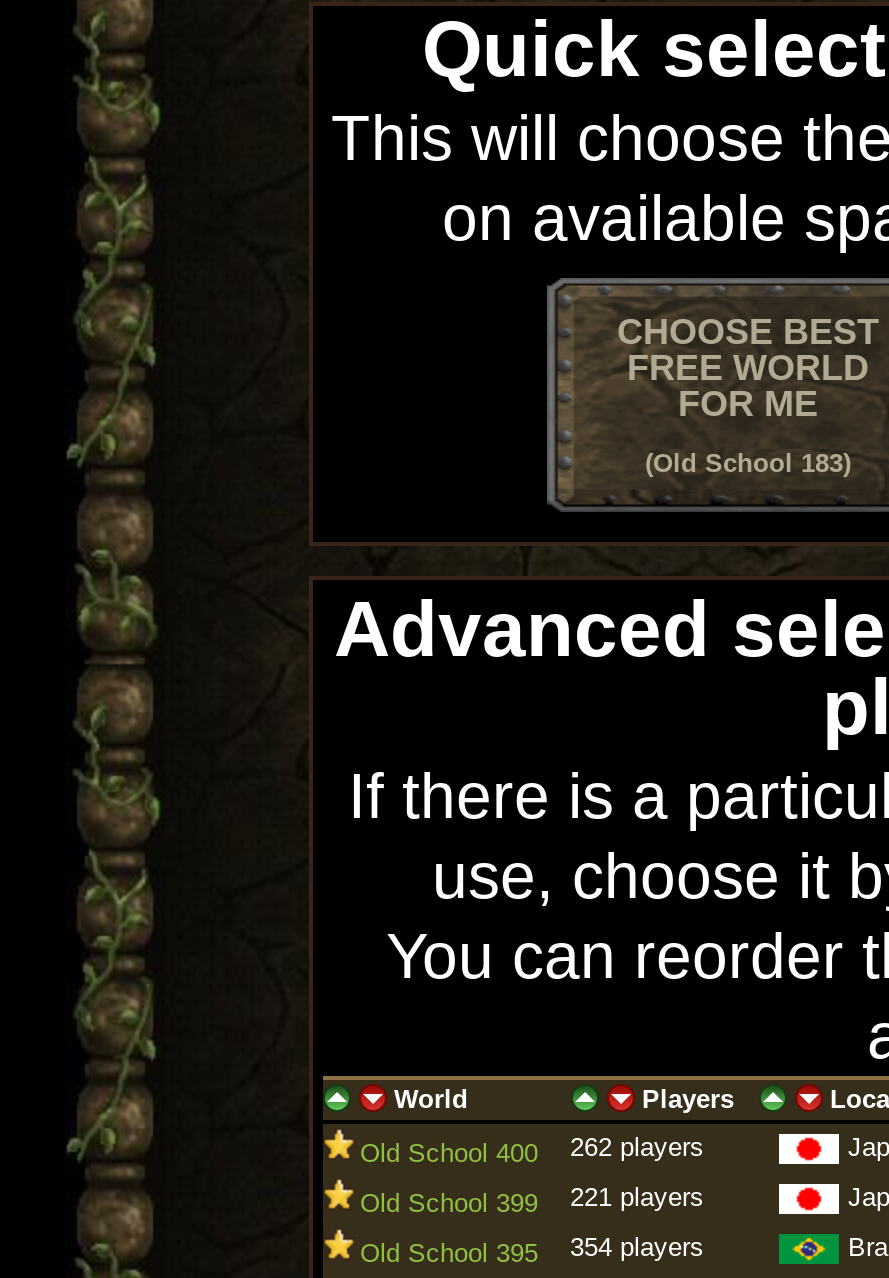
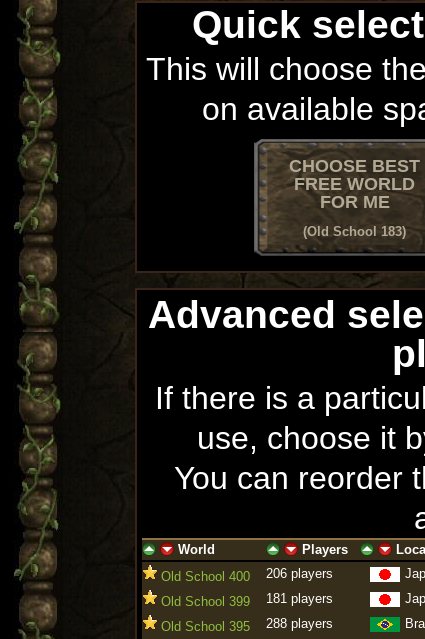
[360,1132,704,1168] Old School 400 262 players -> [160,566,332,584] Old School 400 206 players
[360,1182,704,1218] Old School 399 221 players -> [160,591,332,609] Old School 399 181 players
[360,1232,704,1268] Old School 395 354 players -> [160,616,332,634] Old School 395 288 players

